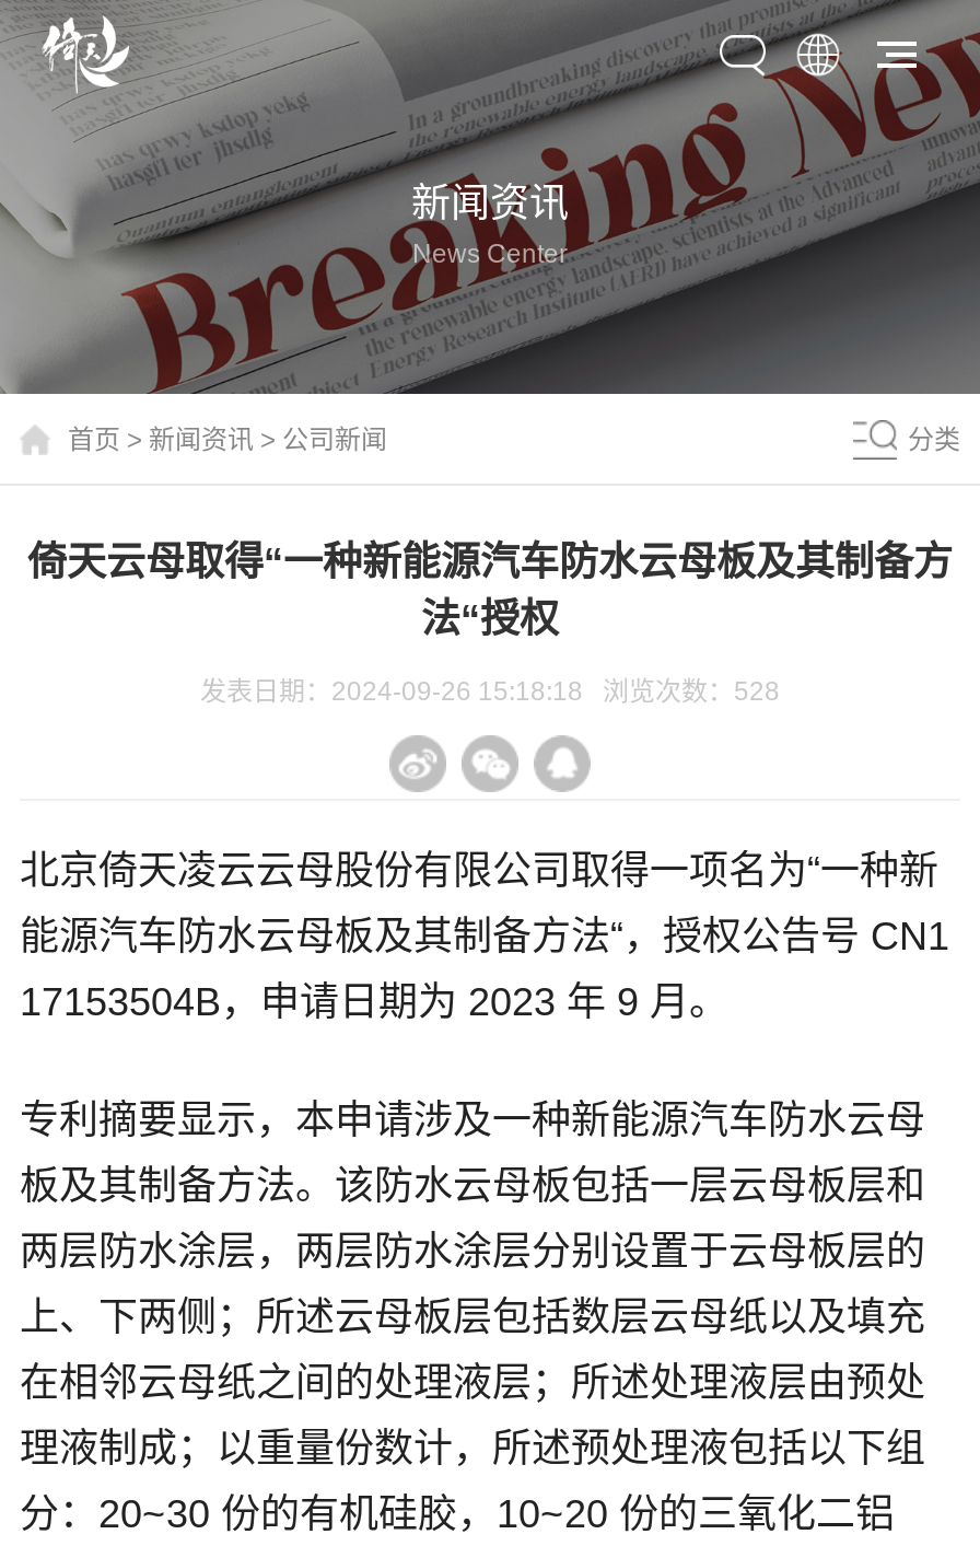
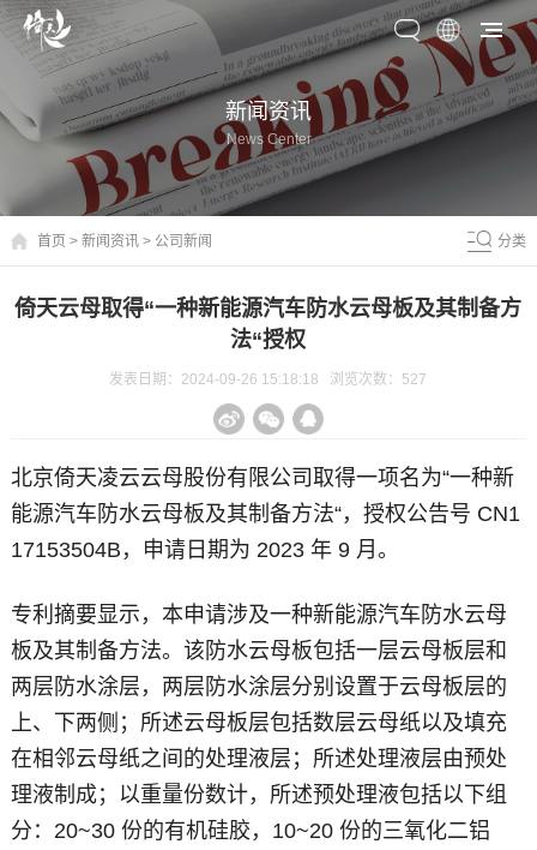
[200,675,780,706] 发表日期：2024-09-26 15:18:18 浏览次数：528 -> [110,370,427,387] 发表日期：2024-09-26 15:18:18 浏览次数：527

